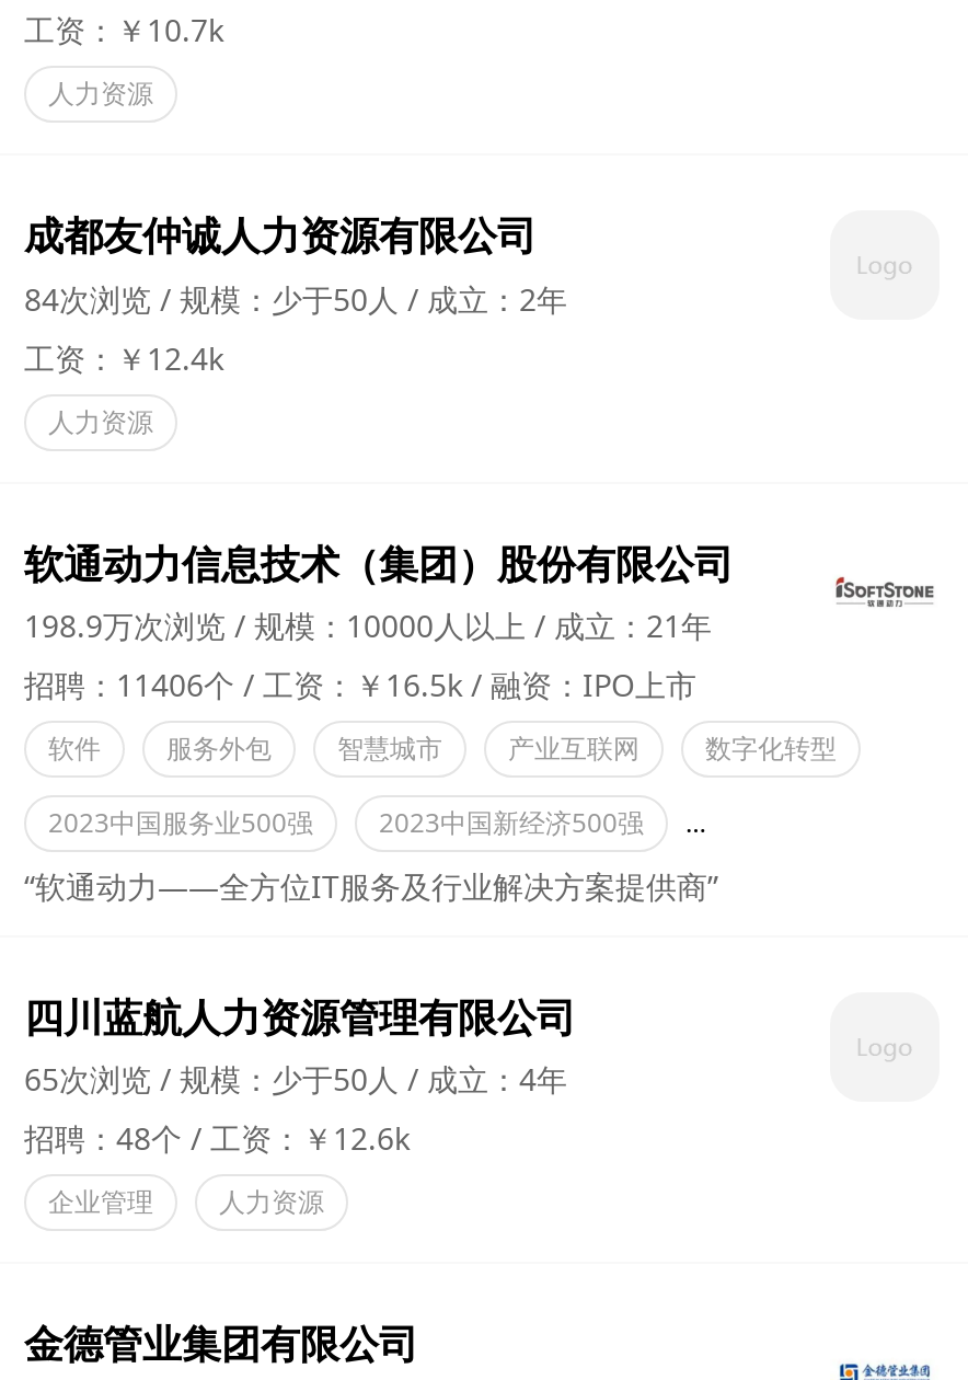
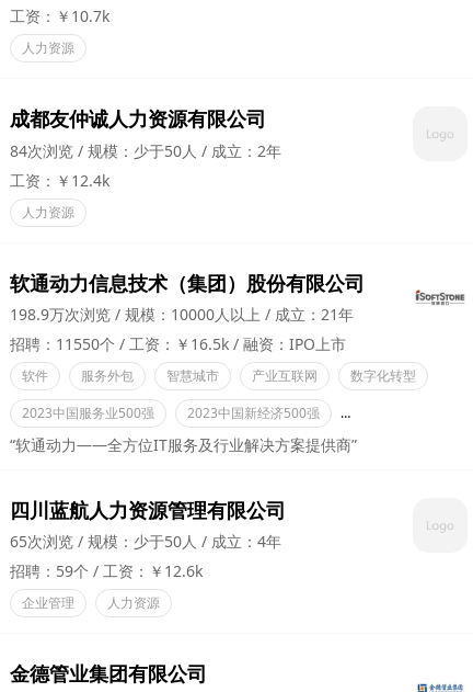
[24,663,696,705] 招聘：11406个 工资：￥16.5k 融资：IPO上市 -> [10,333,346,354] 招聘：11550个 工资：￥16.5k 融资：IPO上市
[24,1117,410,1159] 招聘：48个 工资：￥12.6k -> [10,560,203,581] 招聘：59个 工资：￥12.6k

